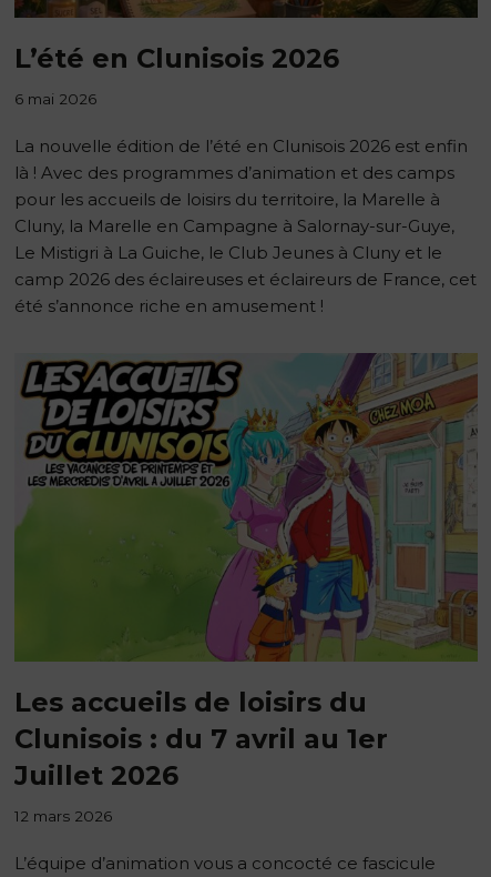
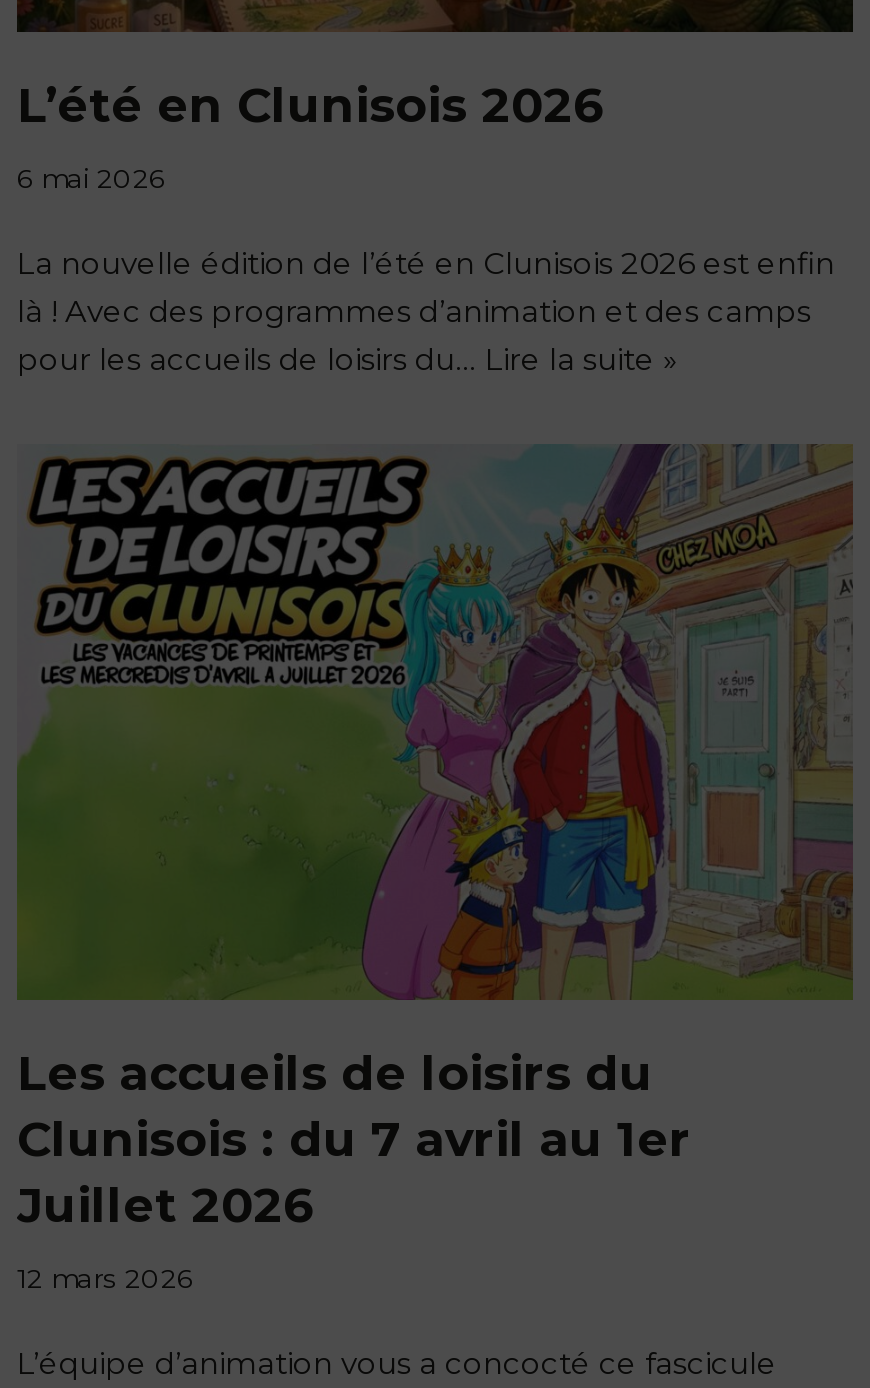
[14,188,477,316] pour les accueils de loisirs du territoire, la Marelle à | Cluny, la Marelle en Campagne à Salornay-sur-Guye, | Le Mistigri à La Guiche, le Club Jeunes à Cluny et le | camp 2026 des éclaireuses et éclaireurs de France, cet | été s’annonce riche en amusement ! -> [17,339,677,377] pour les accueils de loisirs du… Lire la suite »

